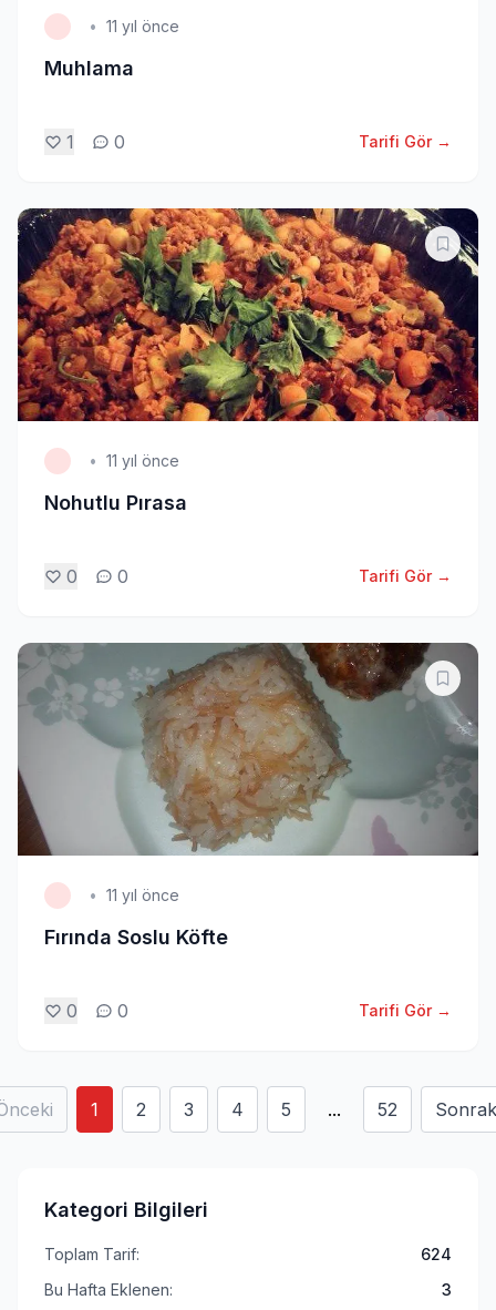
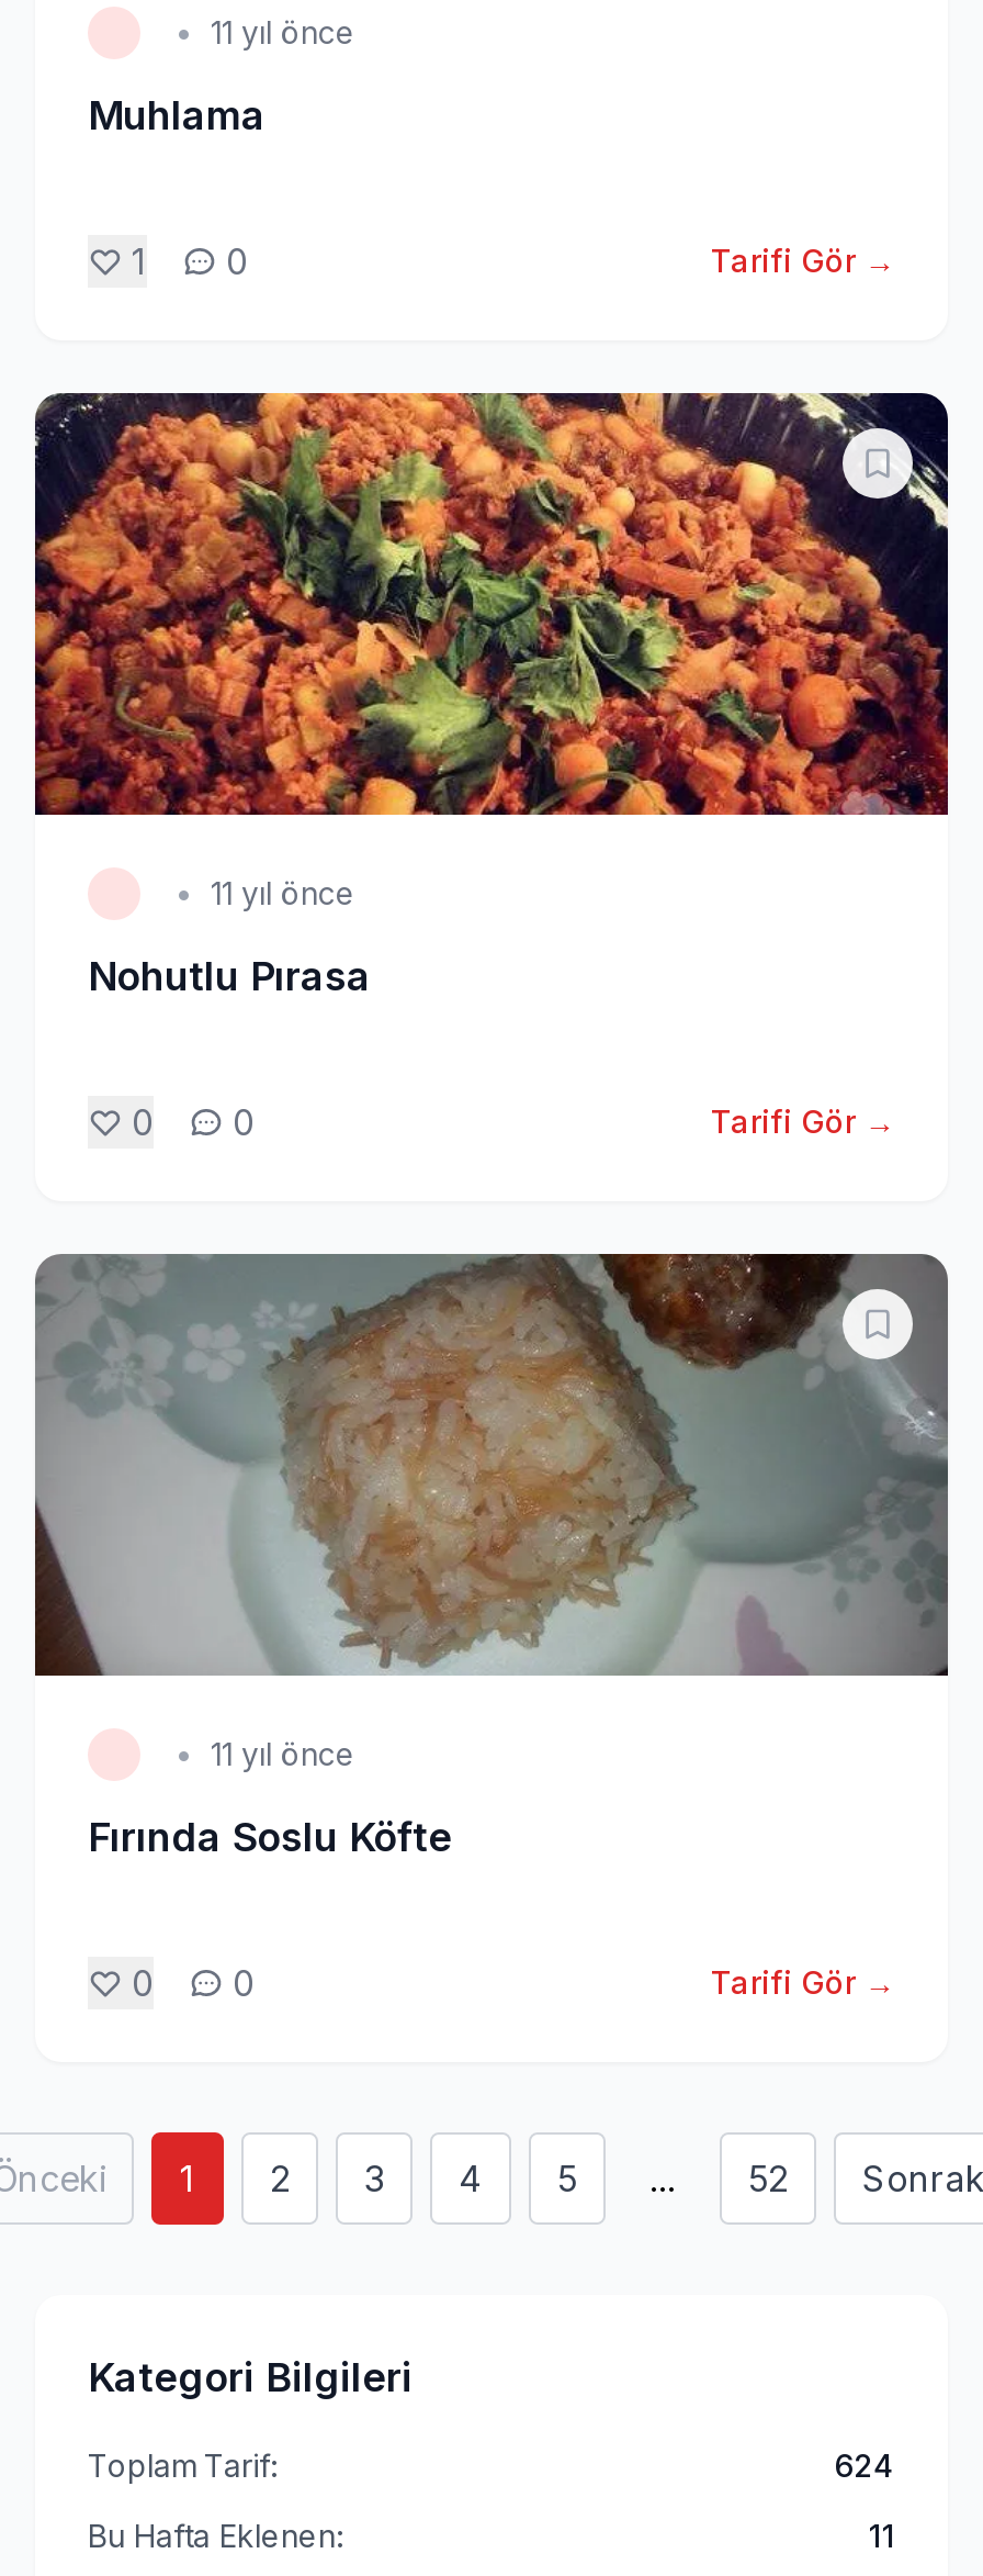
[442,1280,452,1299] 3 -> [869,2517,895,2554] 11

